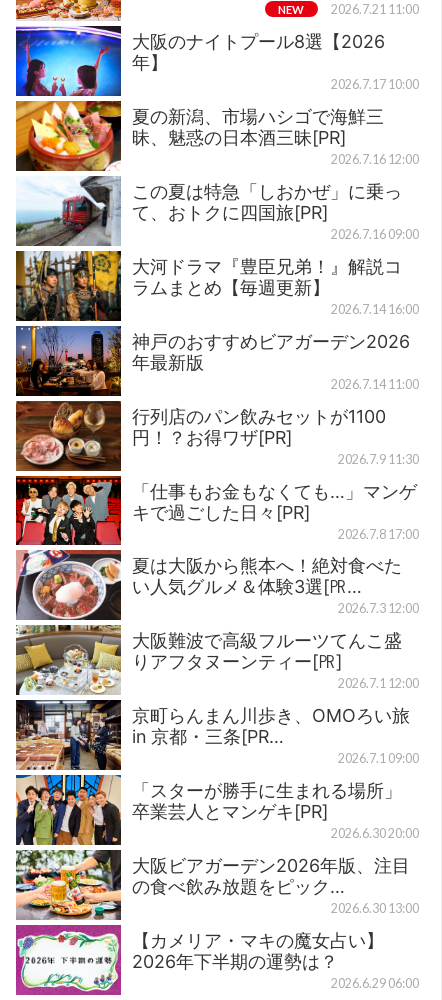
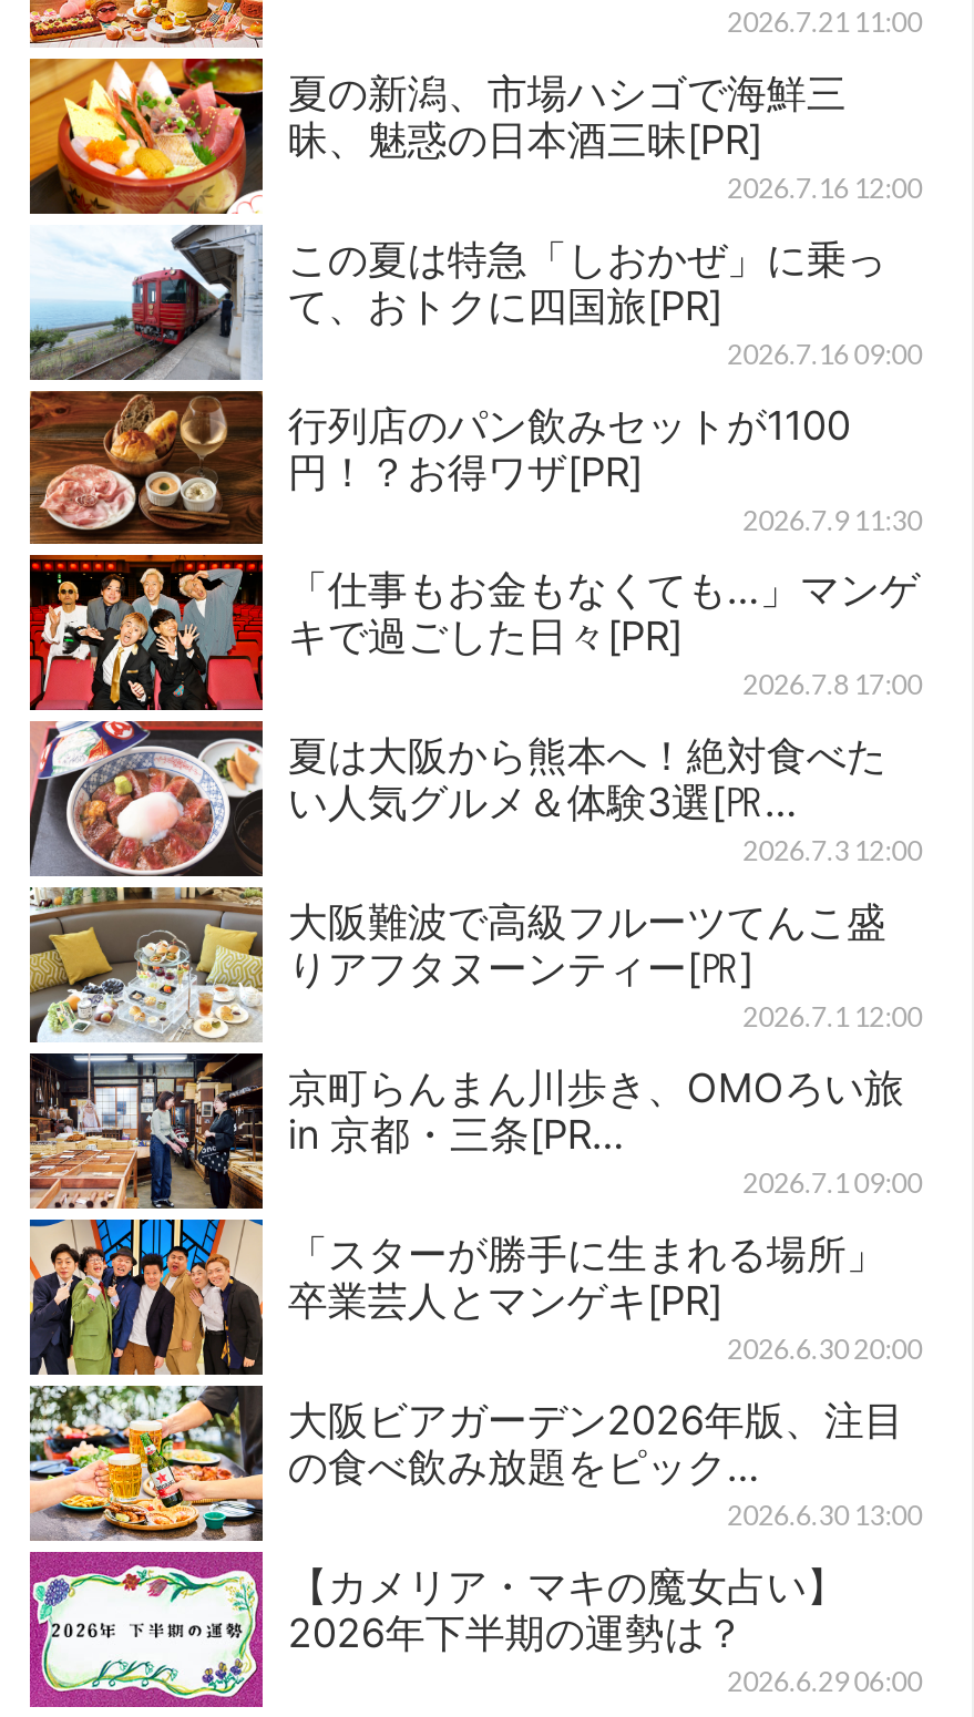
[278,2,304,15] NEW -> none
[15,19,419,102] [image] | 大阪のナイトプール8選【2026 | 年】 | 2026.7.17 10:00 -> none
[15,250,419,401] [image] | 大河ドラマ『豊臣兄弟！』解説コ | ラムまとめ【毎週更新】 | 2026.7.14 16:00 | 神戸のおすすめビアガーデン2026 | 年最新版 | 2026.7.14 11:00 -> none

